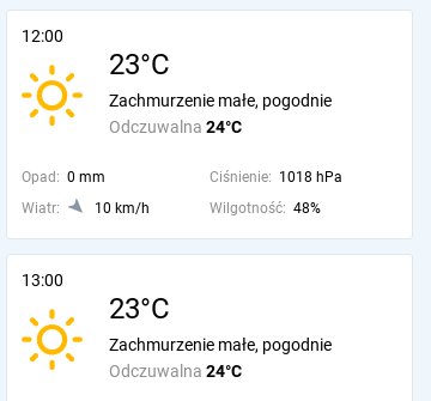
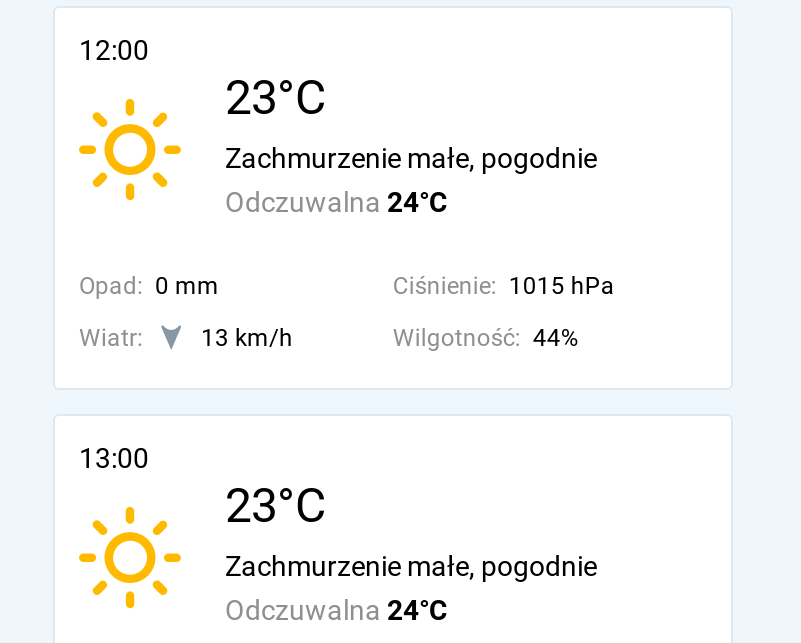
[209,169,342,186] Ciśnienie: 1018 hPa -> [393,272,615,300] Ciśnienie: 1015 hPa
[95,200,150,217] 10 km/h -> [201,324,293,352] 13 km/h
[209,200,321,217] Wilgotność: 48% -> [393,324,579,352] Wilgotność: 44%

